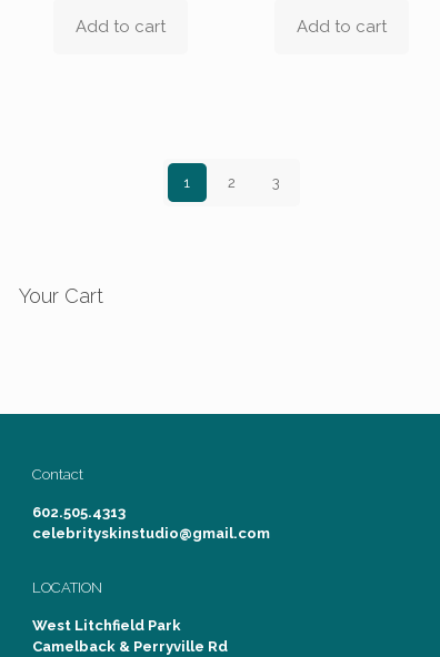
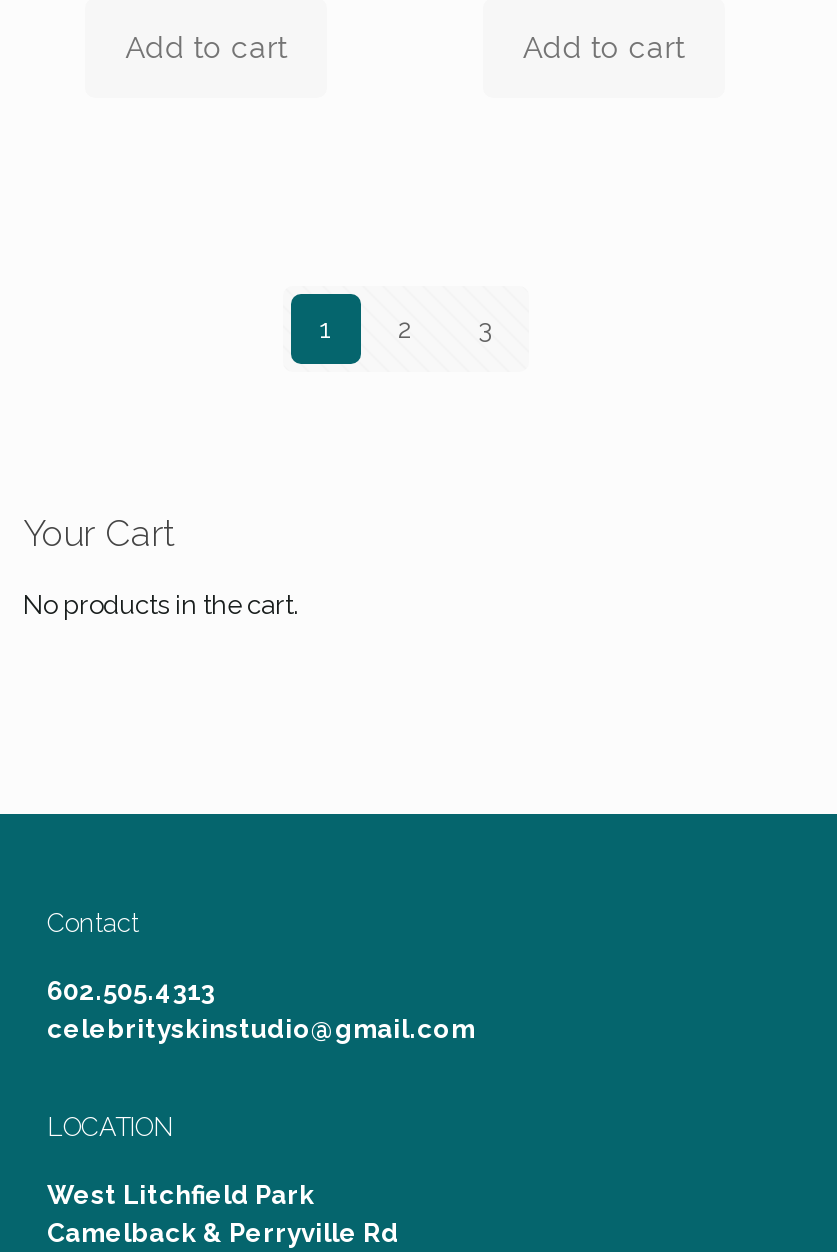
none -> [23,589,299,619] No products in the cart.

